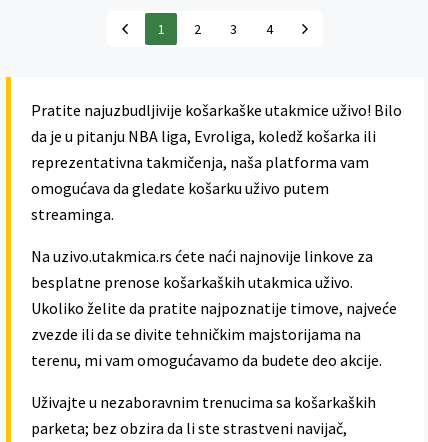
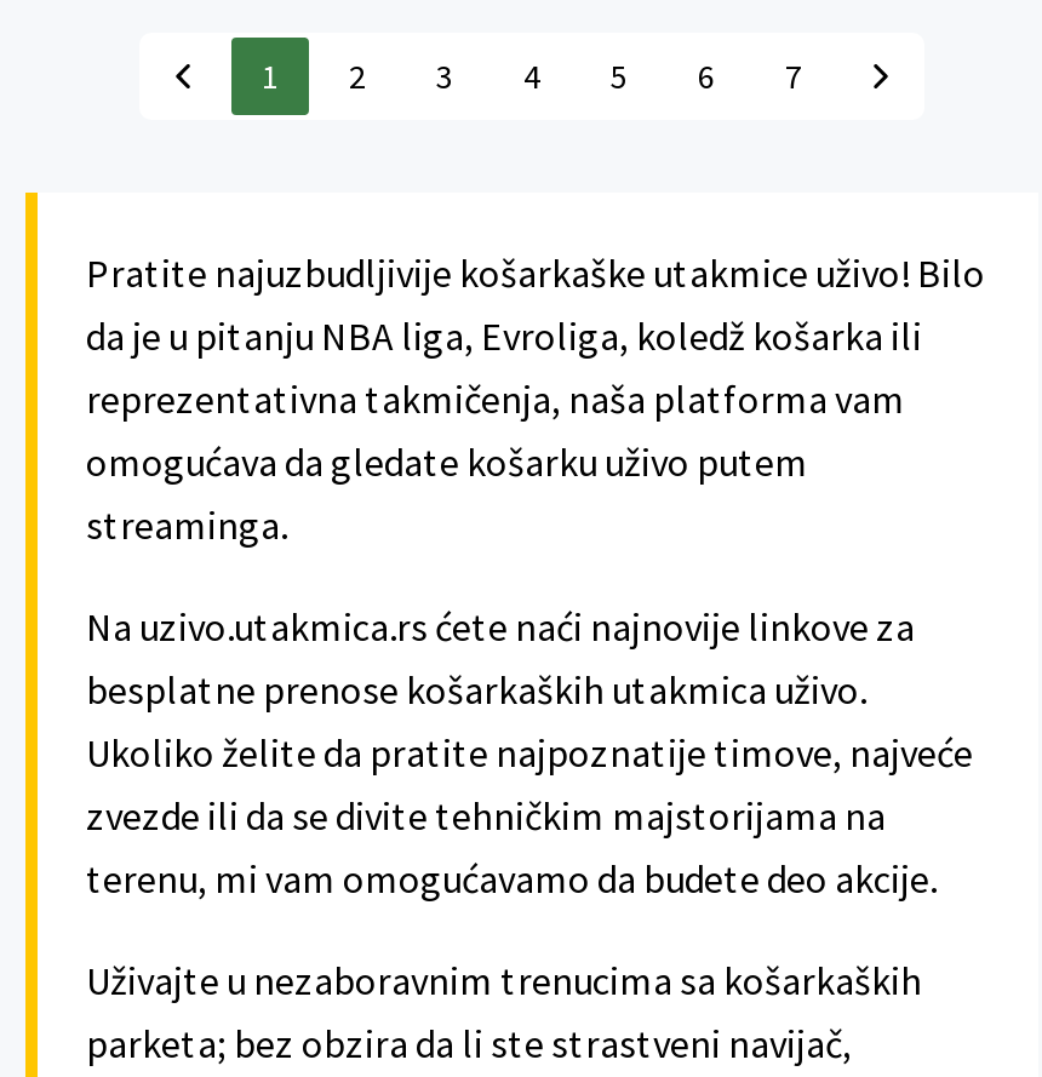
none -> [611,53,802,97] 5 | 6 | 7

